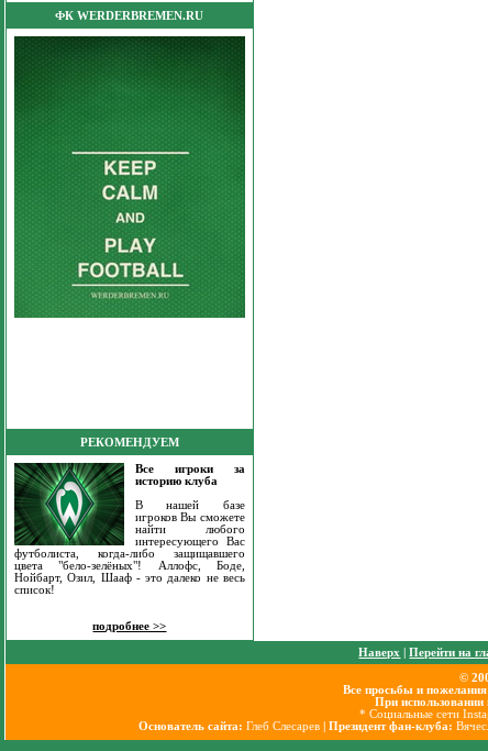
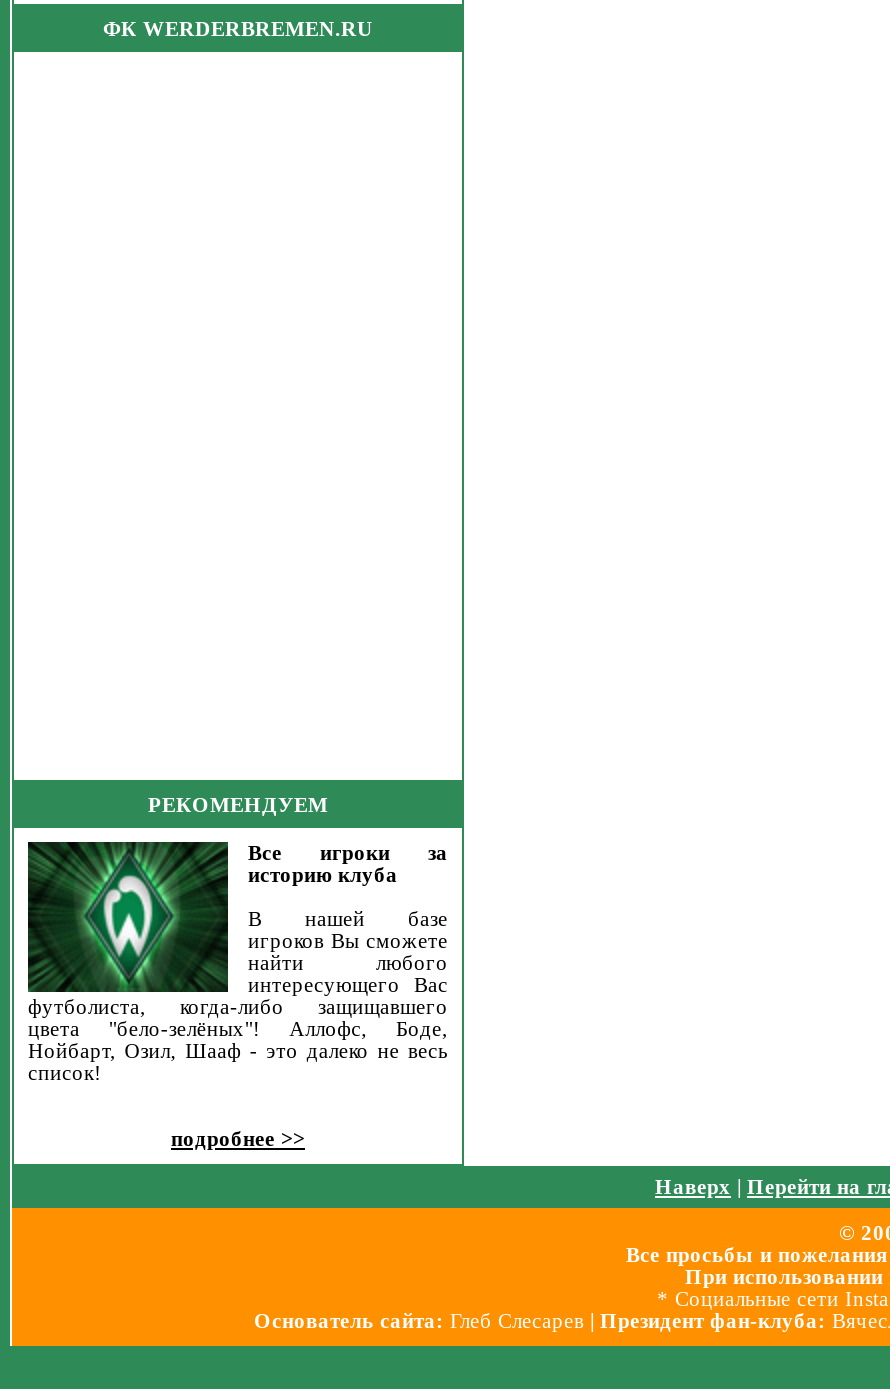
[13,35,246,319] [image] -> none

